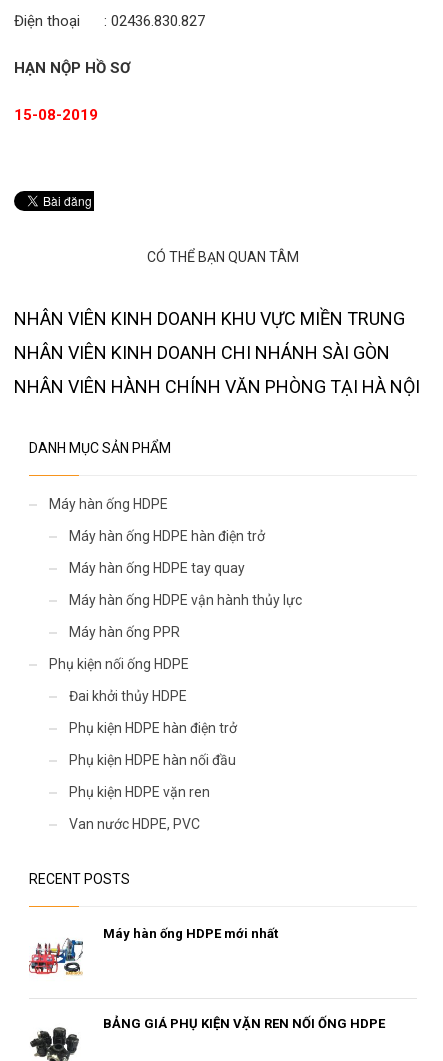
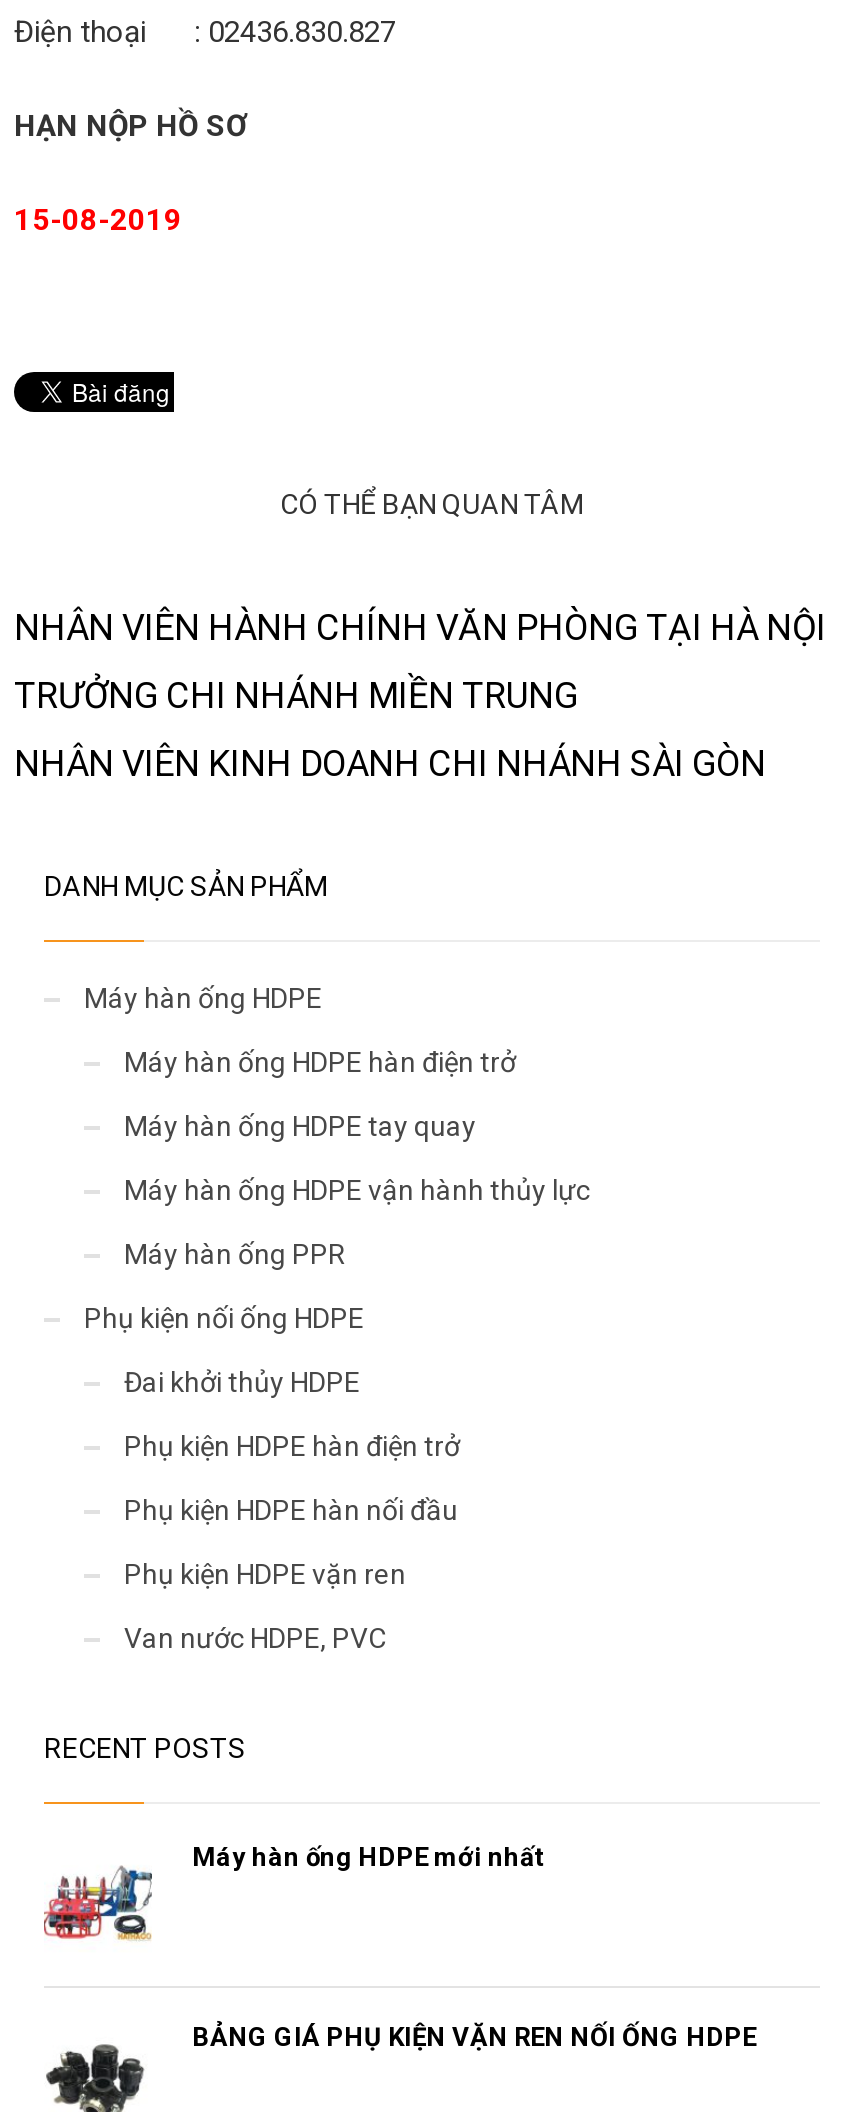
[14,308,405,329] NHÂN VIÊN KINH DOANH KHU VỰC MIỀN TRUNG -> [14,674,578,716] TRƯỞNG CHI NHÁNH MIỀN TRUNG
moved [14,342,390,363] -> [14,742,766,784]: NHÂN VIÊN KINH DOANH CHI NHÁNH SÀI GÒN
moved [14,376,420,397] -> [14,606,826,648]: NHÂN VIÊN HÀNH CHÍNH VĂN PHÒNG TẠI HÀ NỘI

